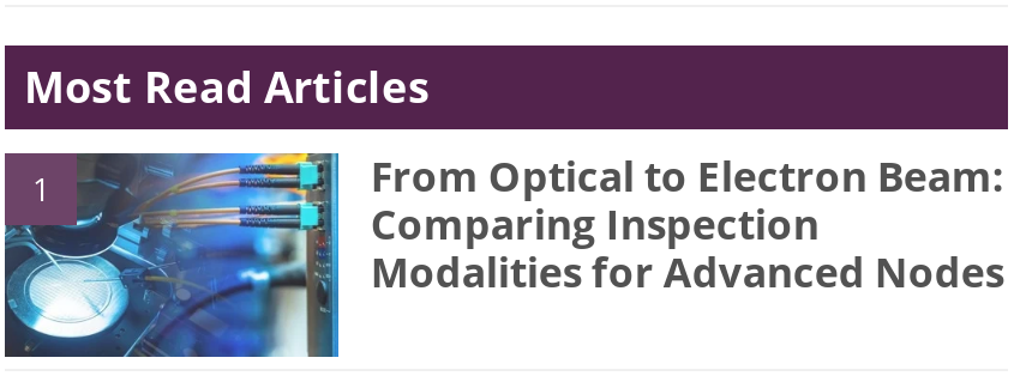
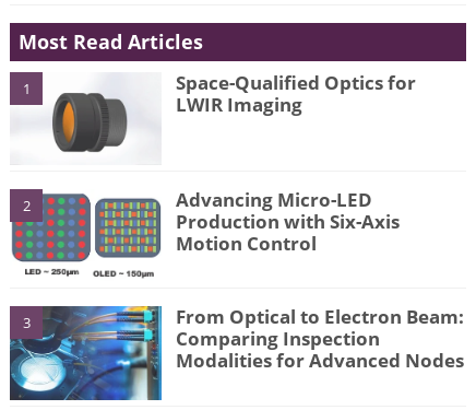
none -> [10,70,416,153] [image] | Space-Qualified Optics for | LWIR Imaging
none -> [11,187,400,332] [image] | 2 | Advancing Micro-LED | Production with Six-Axis | Motion Control | 3

